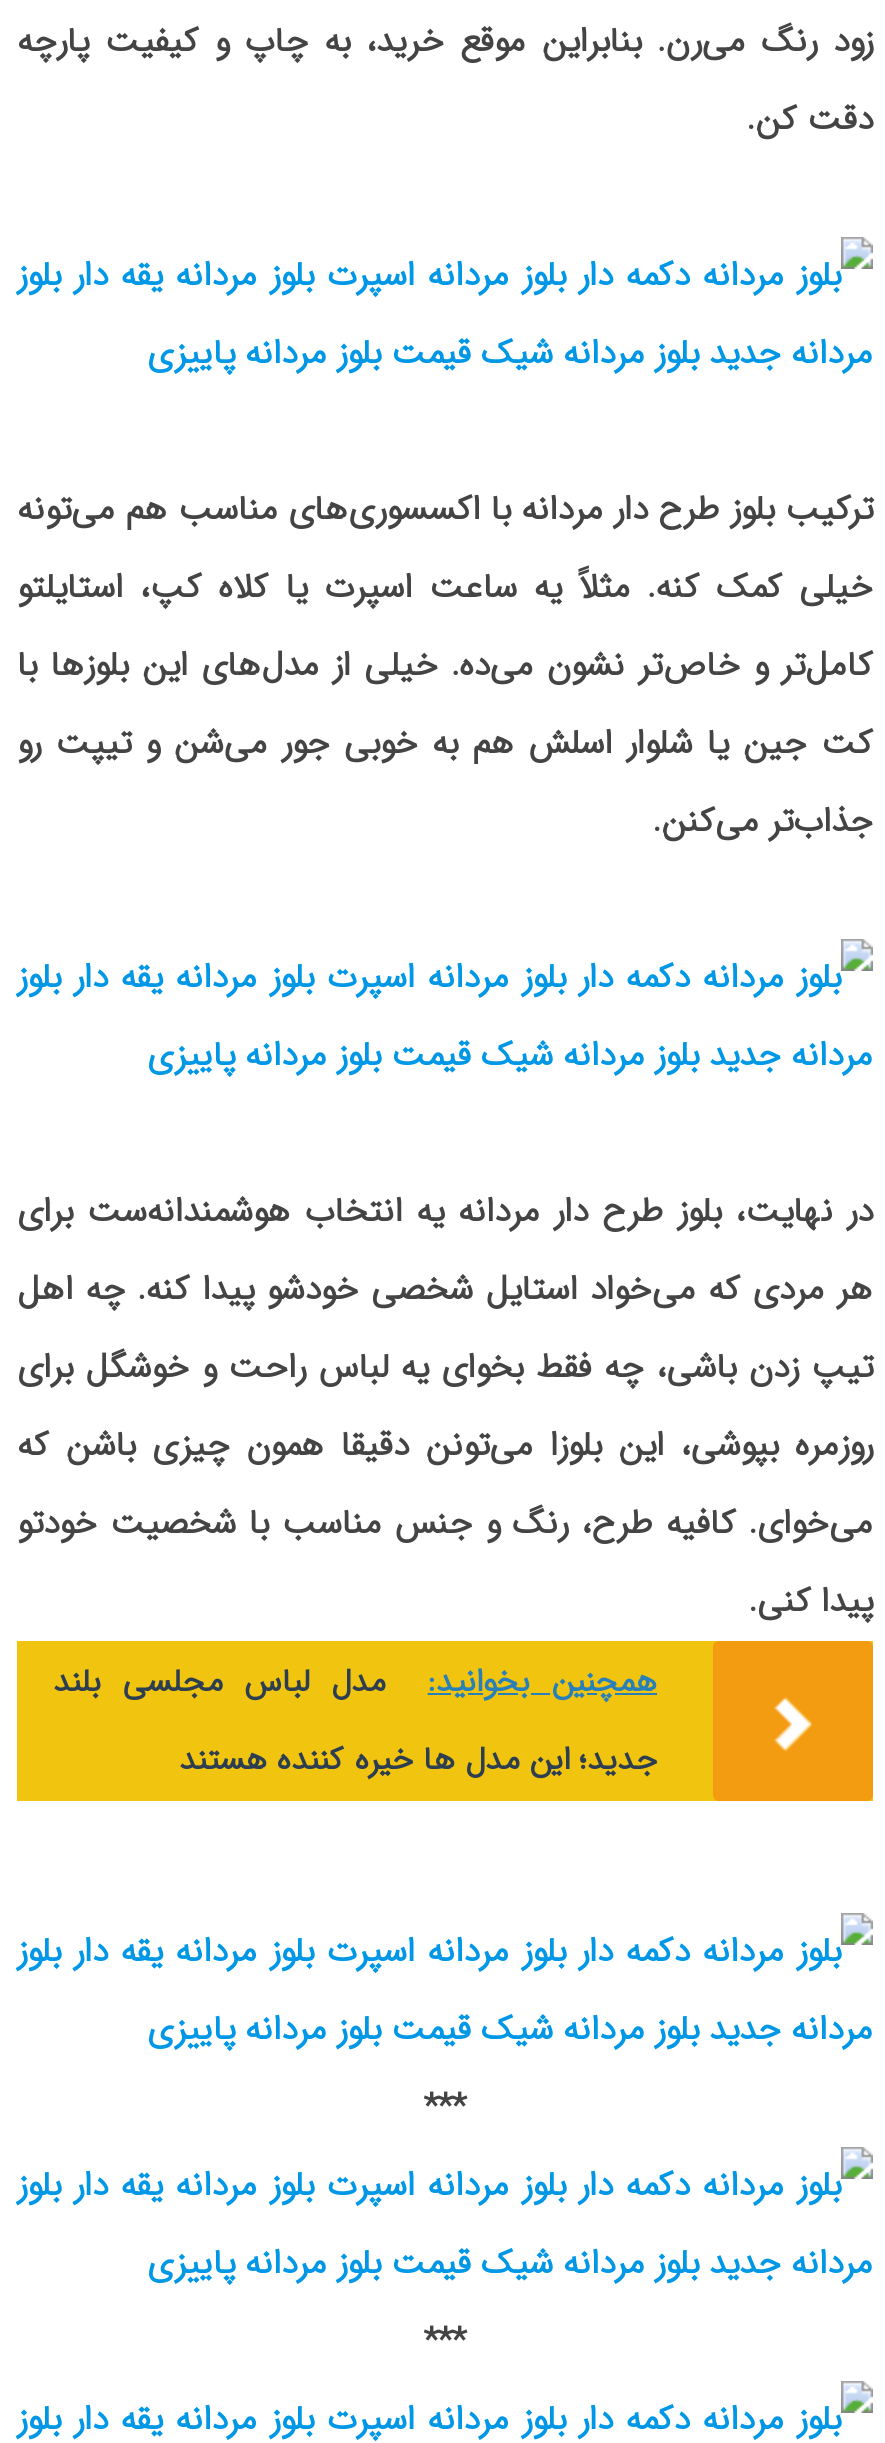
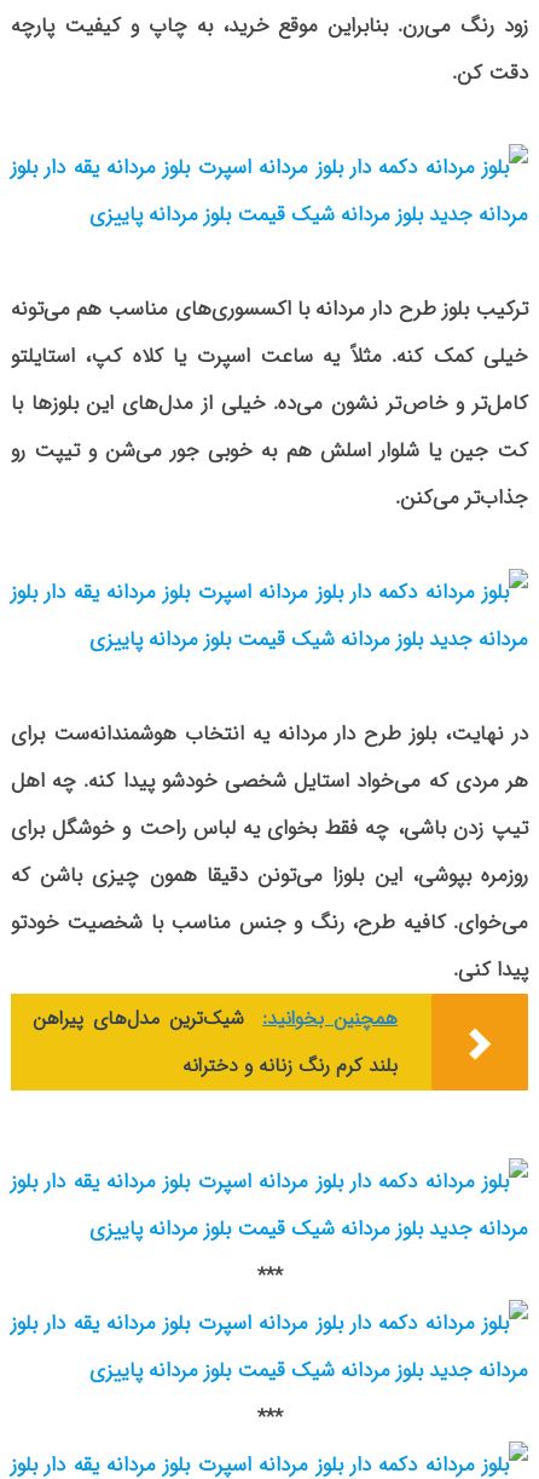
[53,1657,385,1707] مدل لباس مجلسی بلند -> [33,1003,244,1034] شیک‌ترین مدل‌های پیراهن
[179,1735,657,1785] جدید؛ این مدل ها خیره کننده هستند -> [182,1051,398,1081] بلند کرم رنگ زنانه و دخترانه

